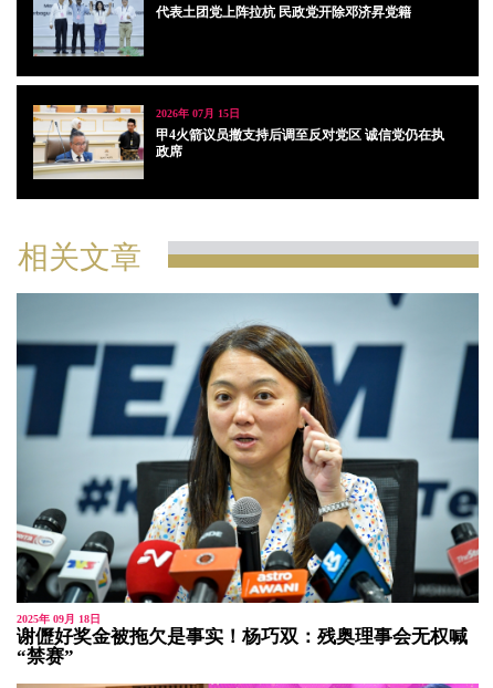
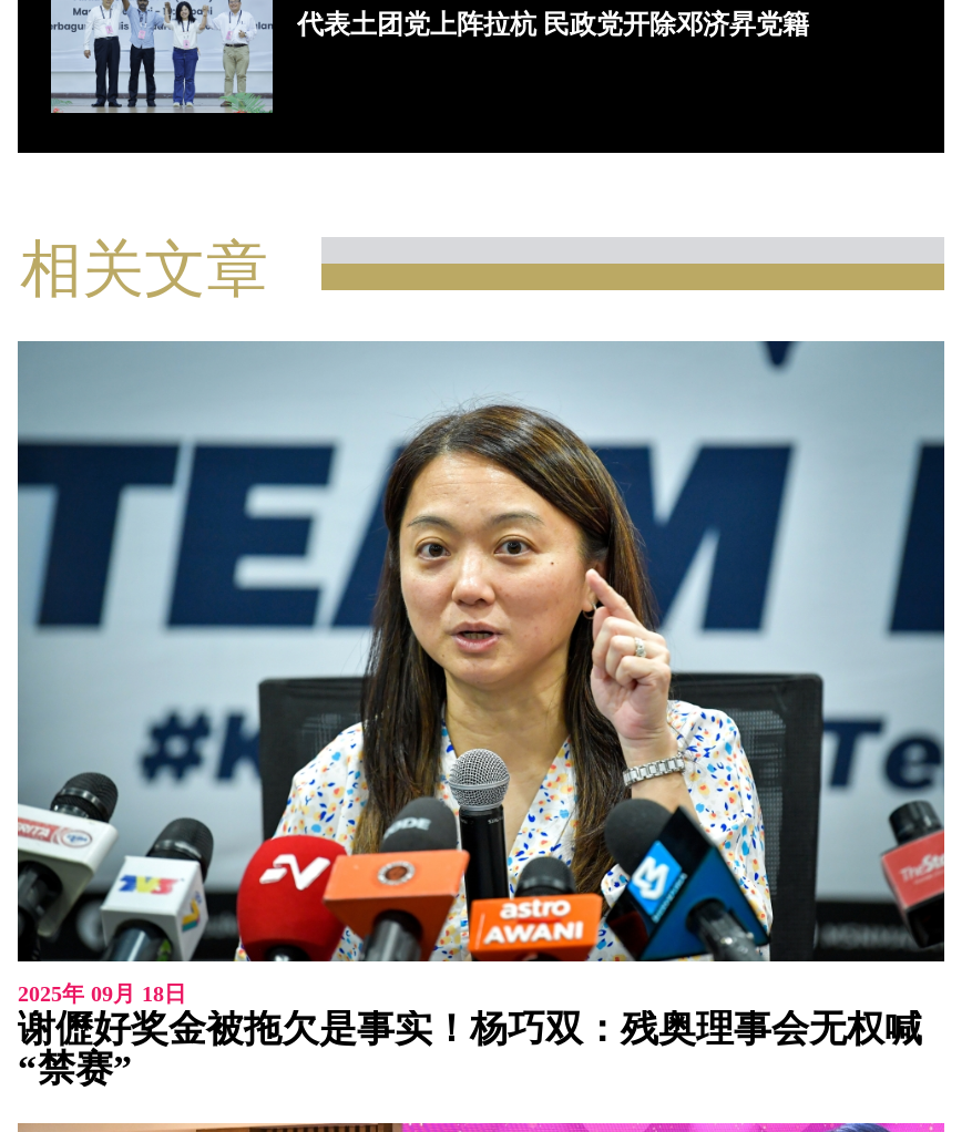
[17,84,479,179] [image] | 2026年 07月 15日 | 甲4火箭议员撤支持后调至反对党区 诚信党仍在执 | 政席 -> none

